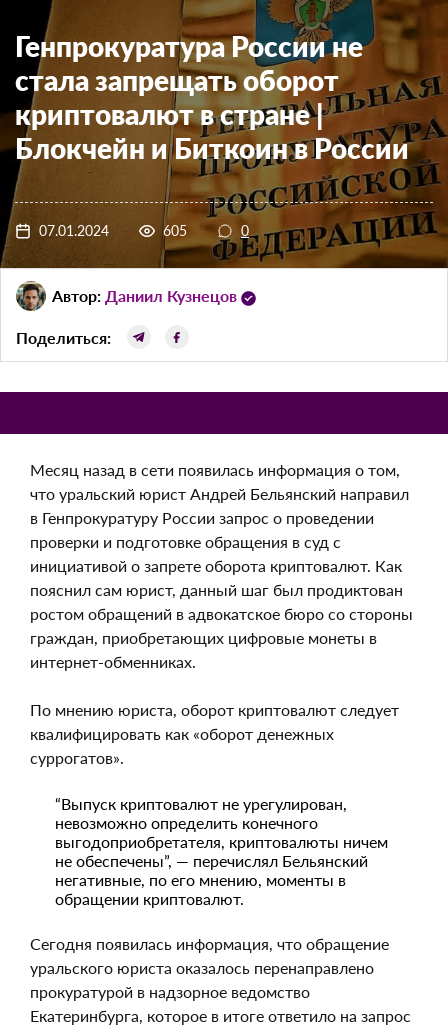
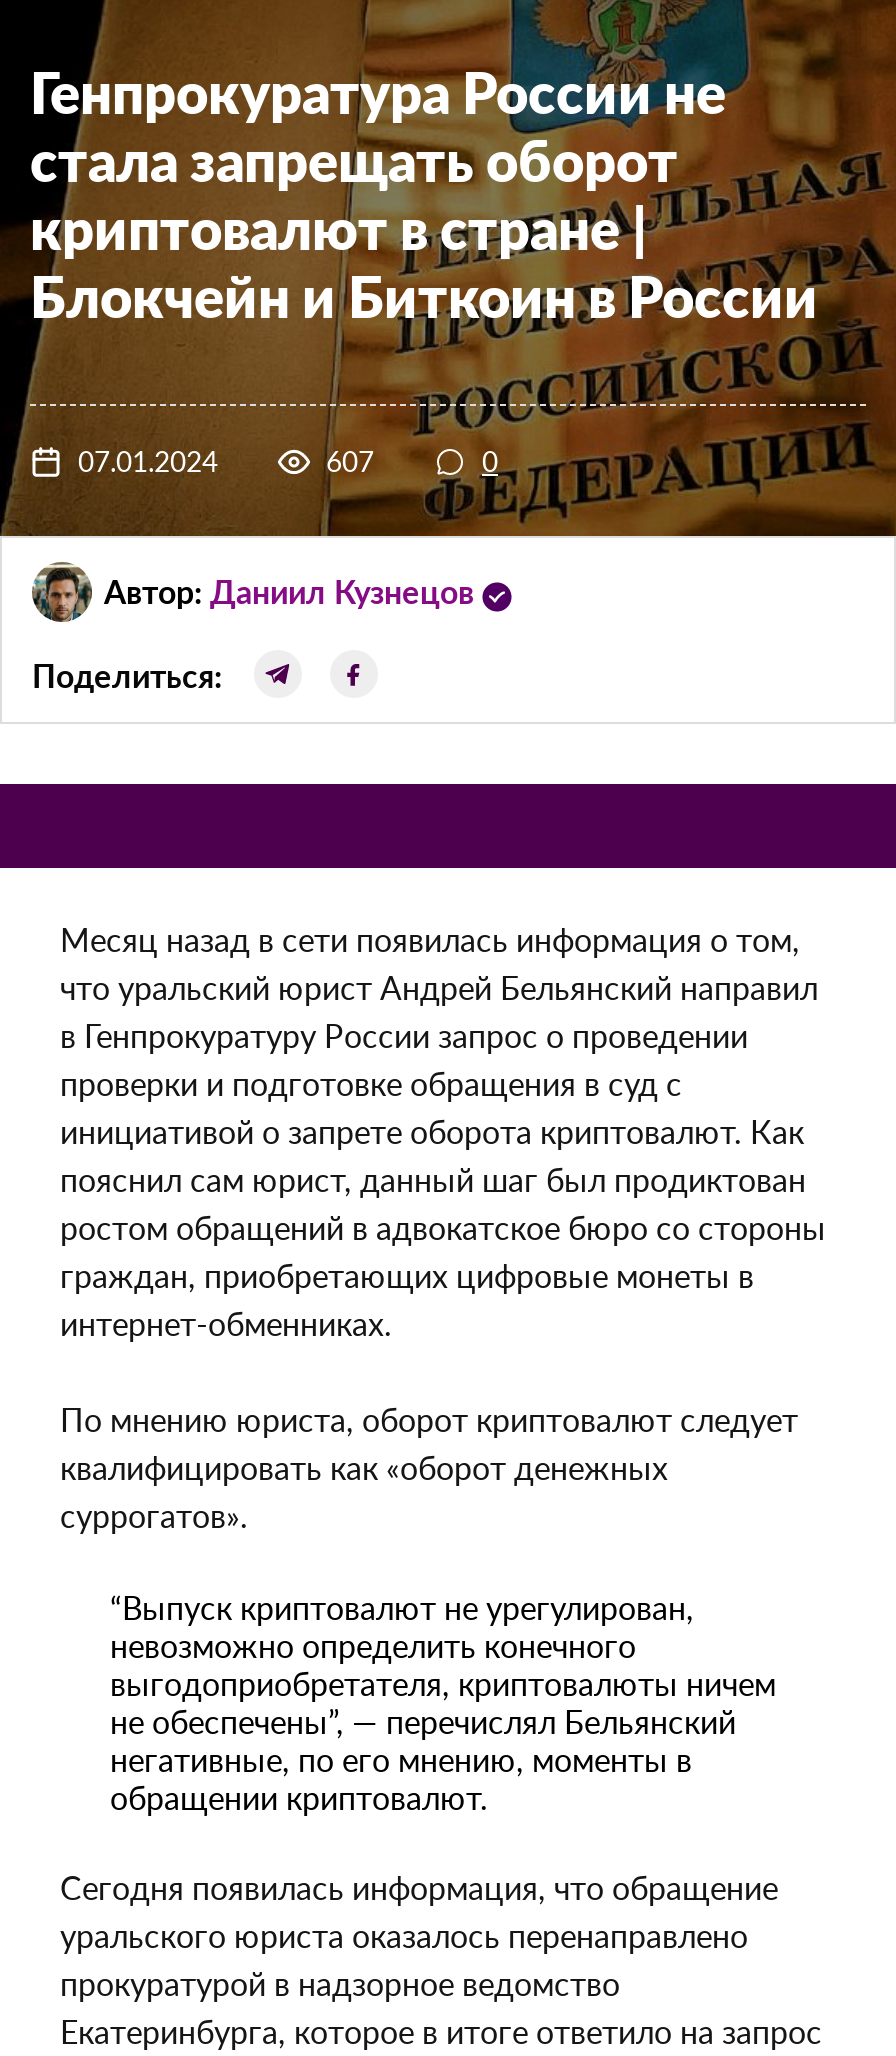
[163,222,187,239] 605 -> [326,444,374,478] 607

